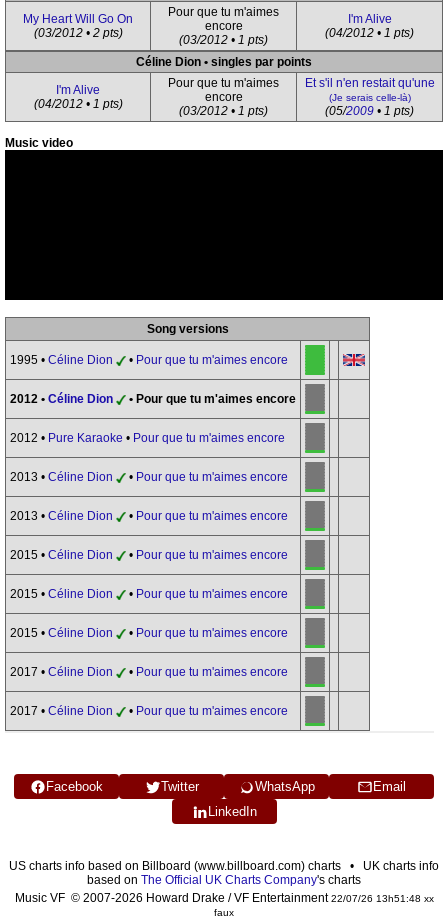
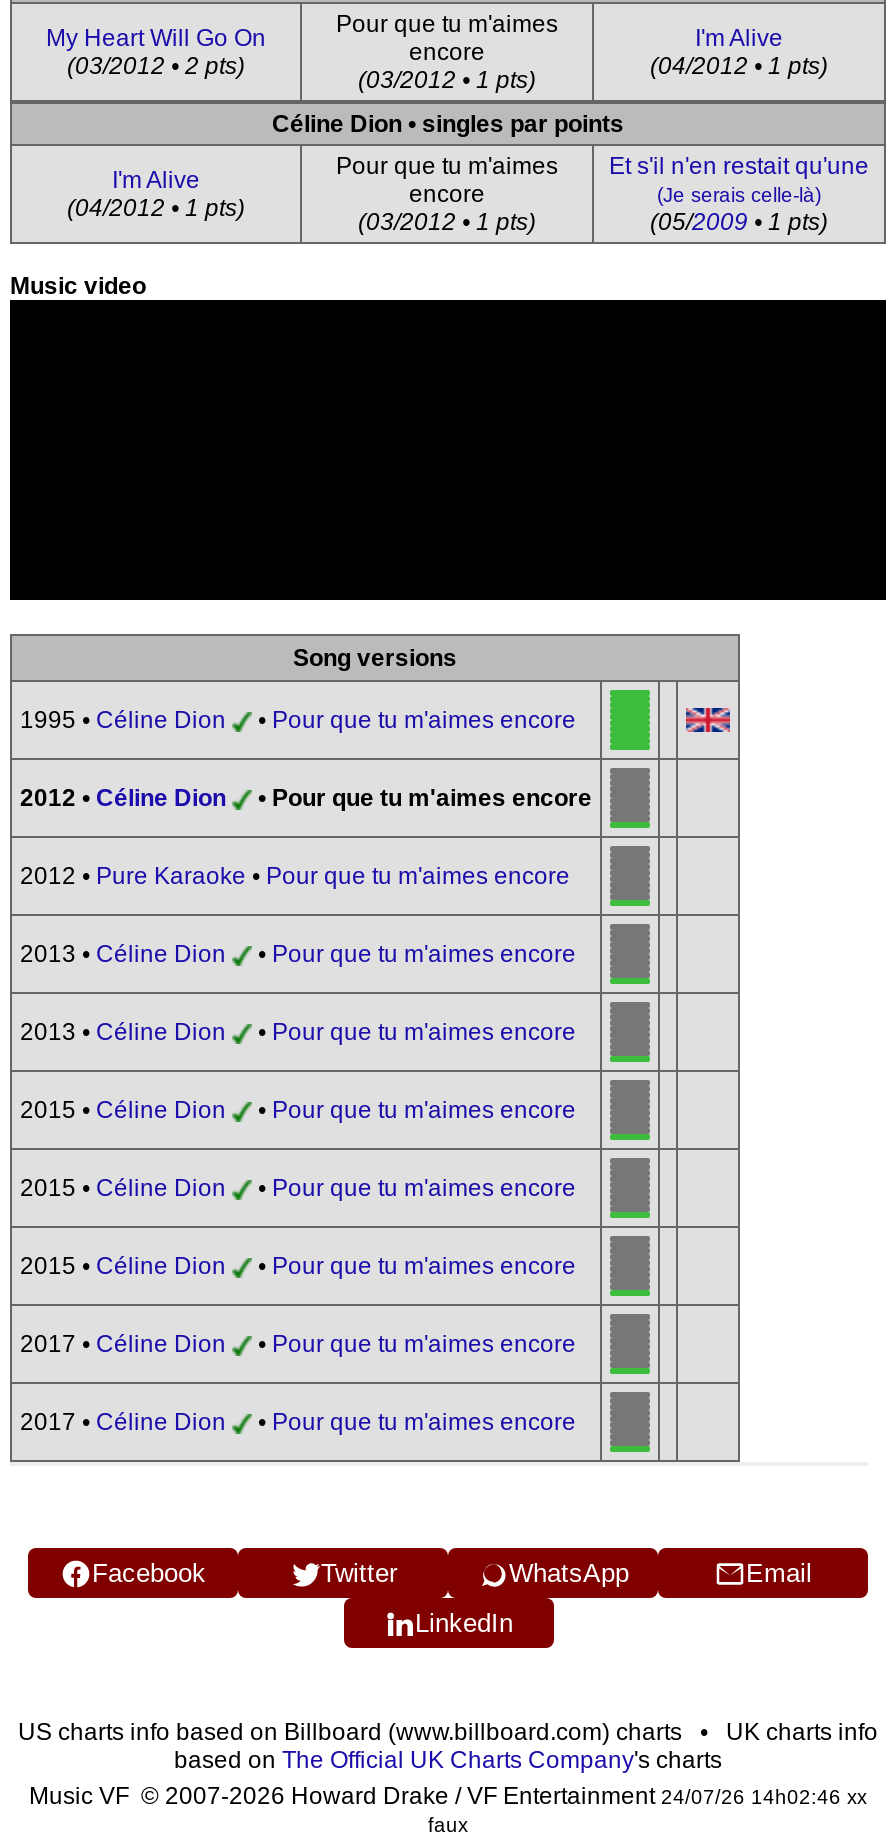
[14,891,433,905] Music VF © 2007-2026 Howard Drake / VF Entertainment 22/07/26 13h51:48 xx -> [29,1782,867,1810] Music VF © 2007-2026 Howard Drake / VF Entertainment 24/07/26 14h02:46 xx

